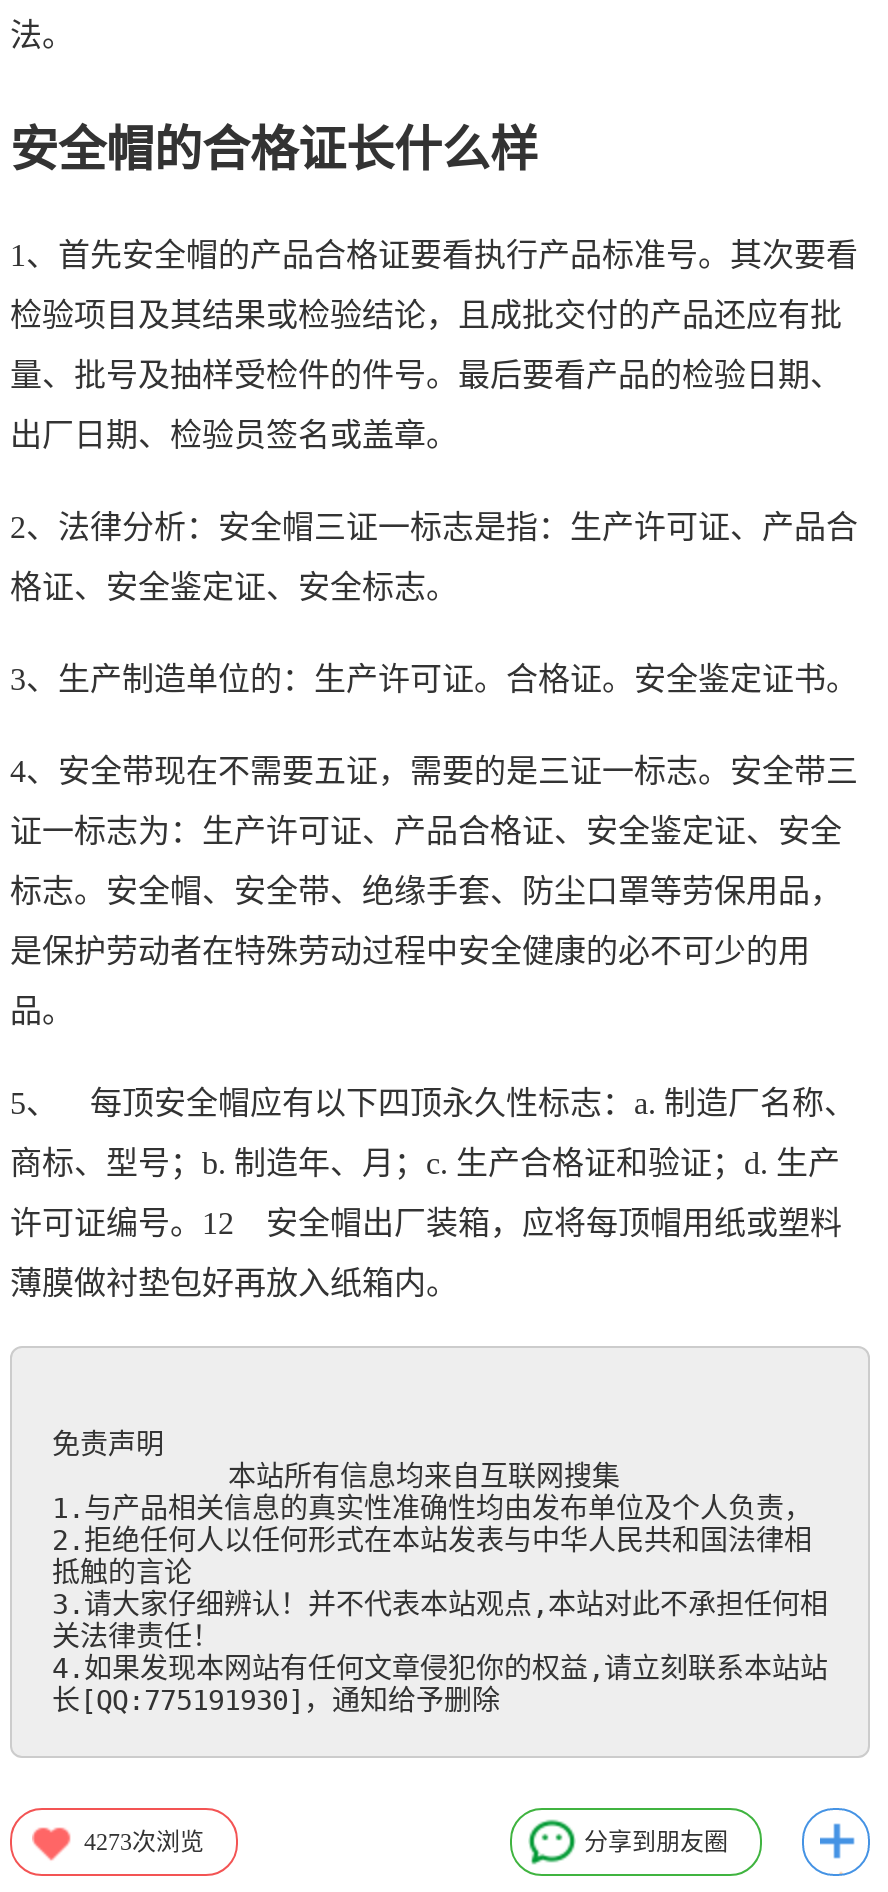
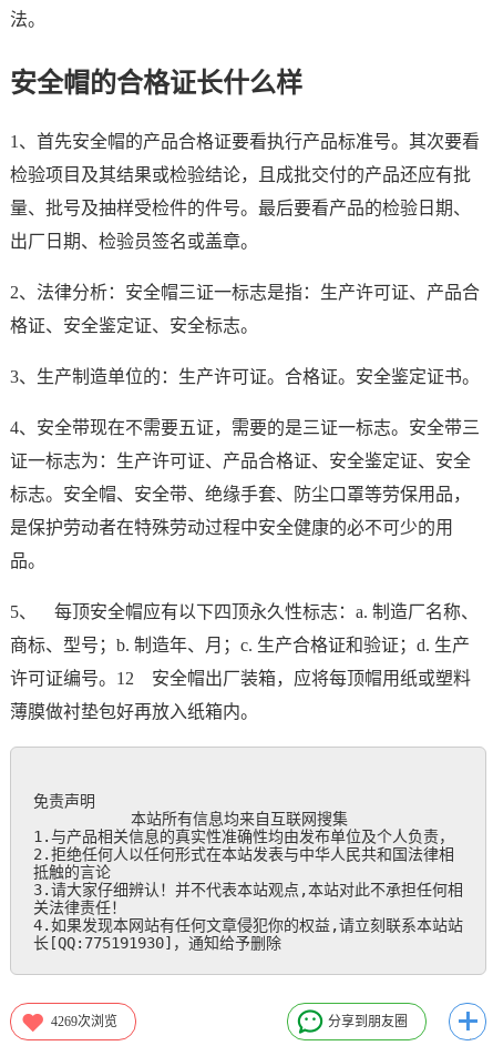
[84,1828,204,1856] 4273次浏览 -> [51,1014,117,1029] 4269次浏览

